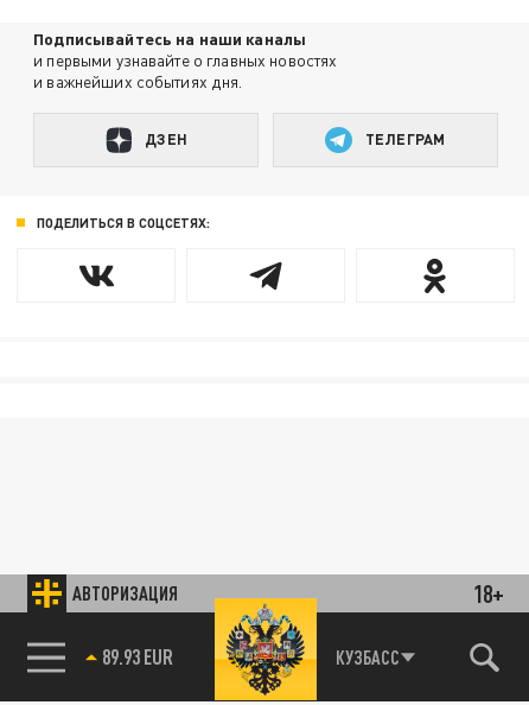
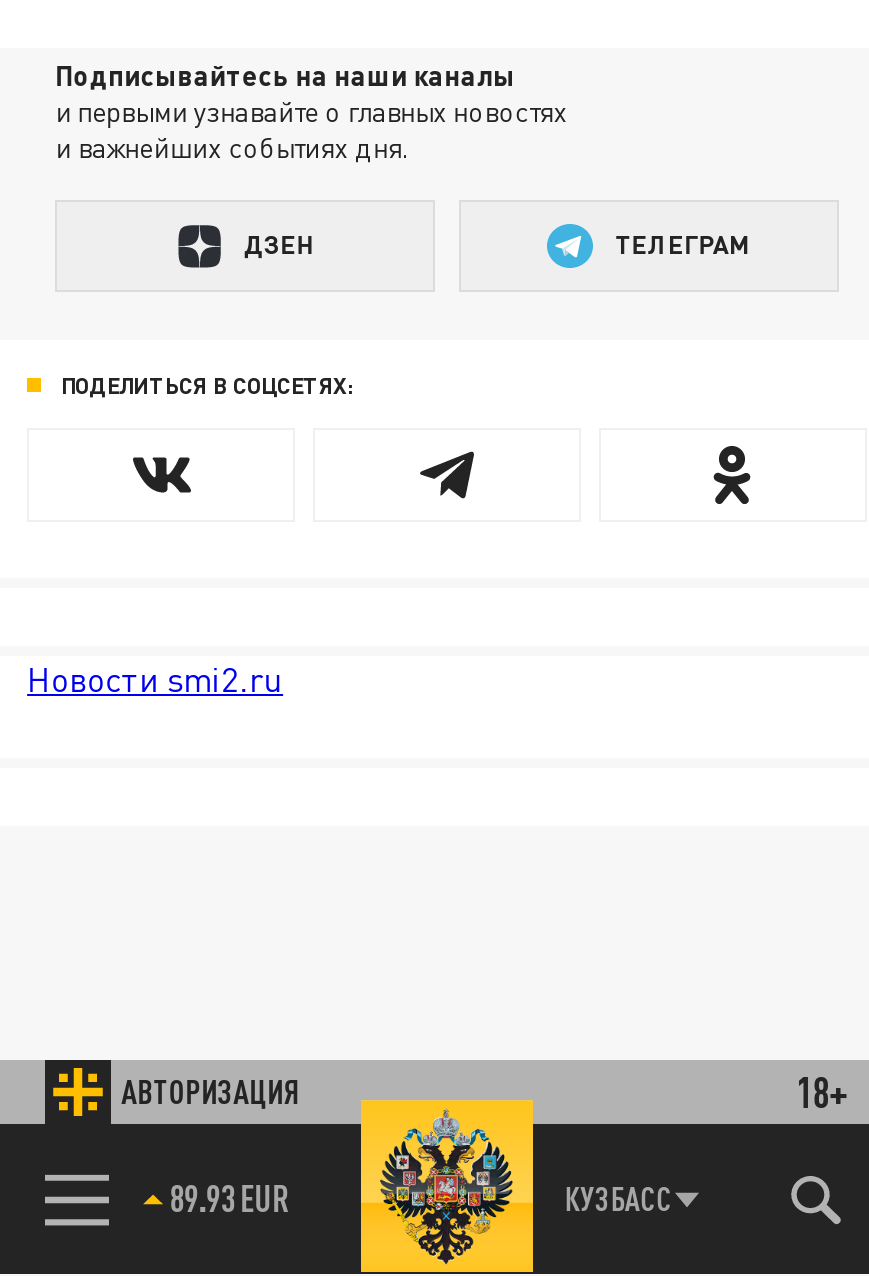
none -> [27,657,283,699] Новости smi2.ru

